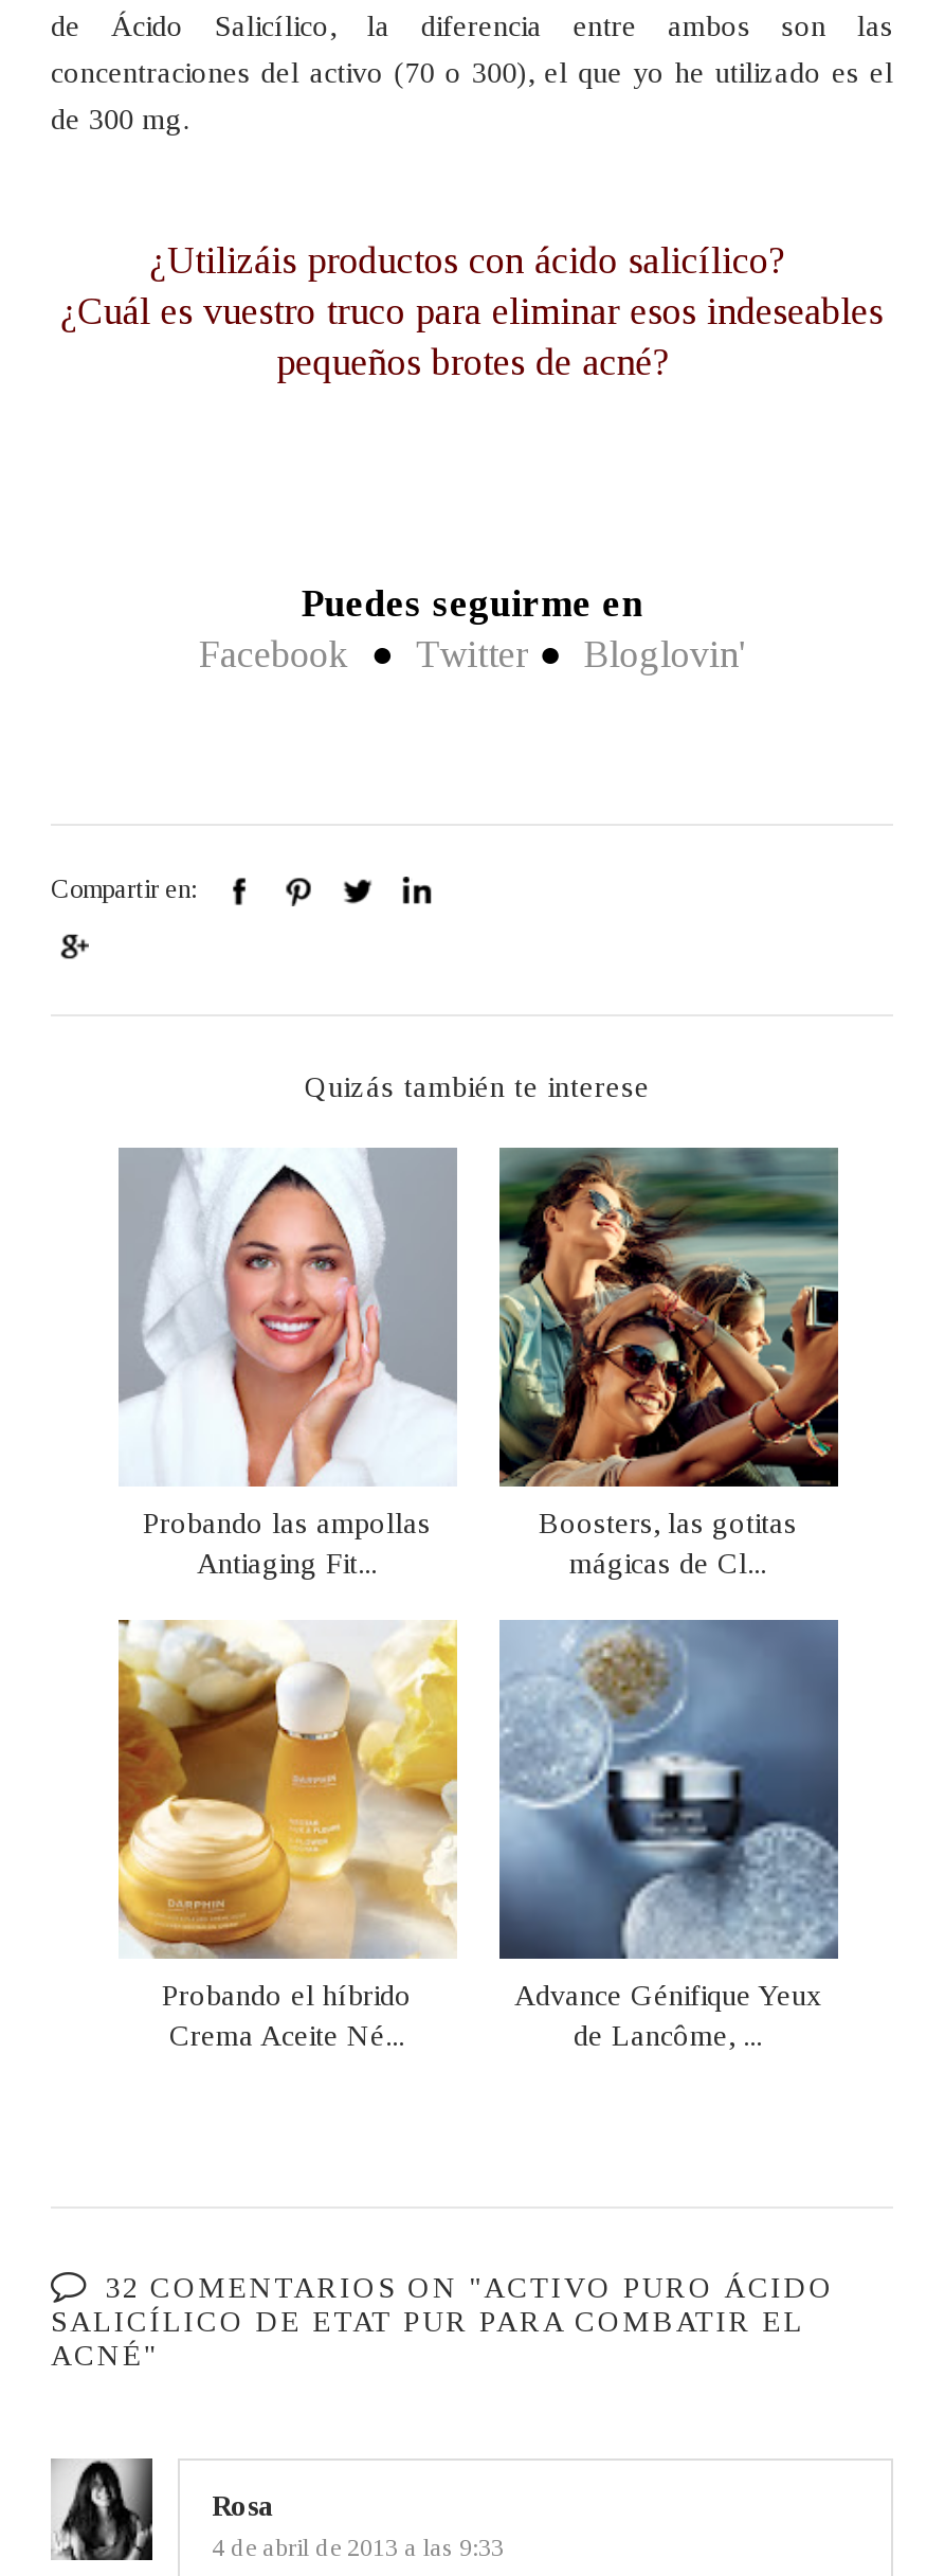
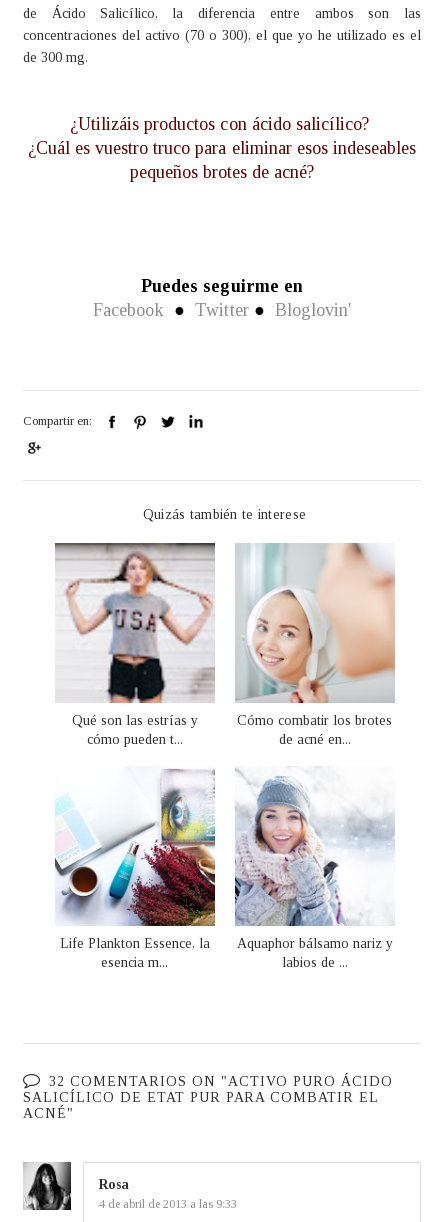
[119,1148,457,1579] [image] | Probando las ampollas | Antiaging Fit... -> [55,542,215,747] [image] | Qué son las estrías y | cómo pueden t...
[497,1146,840,1579] [image] | Boosters, las gotitas | mágicas de Cl... -> [235,543,395,747] [image] | Cómo combatir los brotes | de acné en...
[116,1618,459,2051] [image] | Probando el híbrido | Crema Aceite Né... -> [54,766,216,970] [image] | Life Plankton Essence, la | esencia m...
[497,1618,840,2051] [image] | Advance Génifique Yeux | de Lancôme, ... -> [234,766,395,970] [image] | Aquaphor bálsamo nariz y | labios de ...

